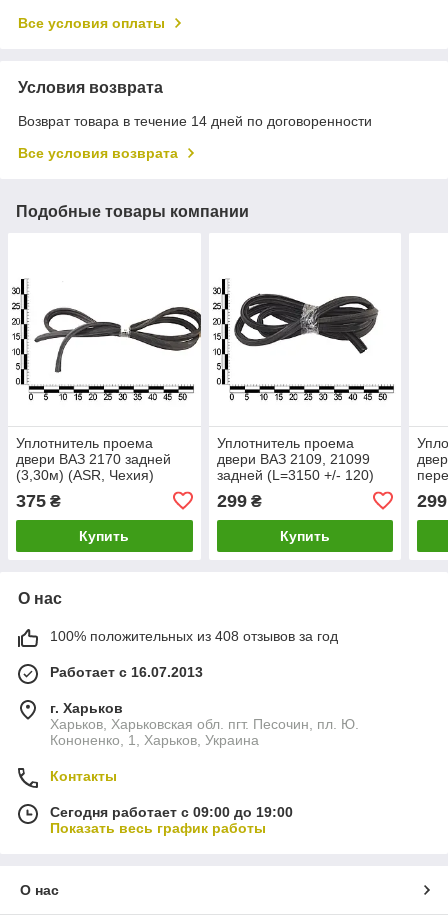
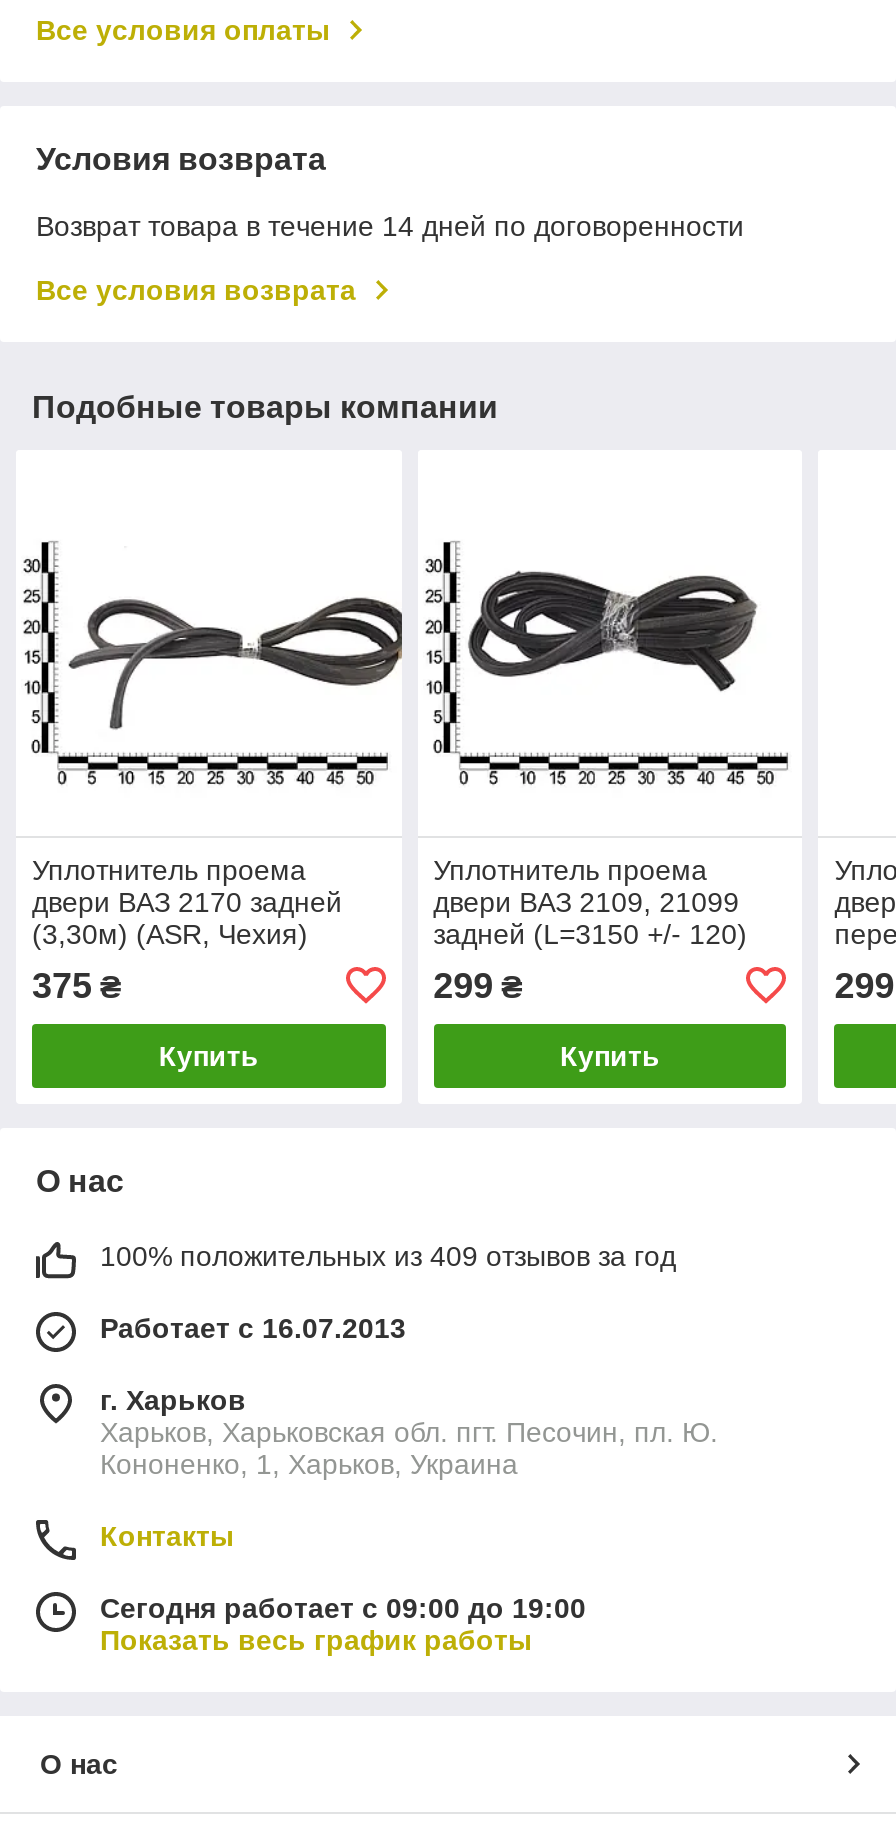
[50,628,338,644] 100% положительных из 408 отзывов за год -> [100,1240,676,1272] 100% положительных из 409 отзывов за год

